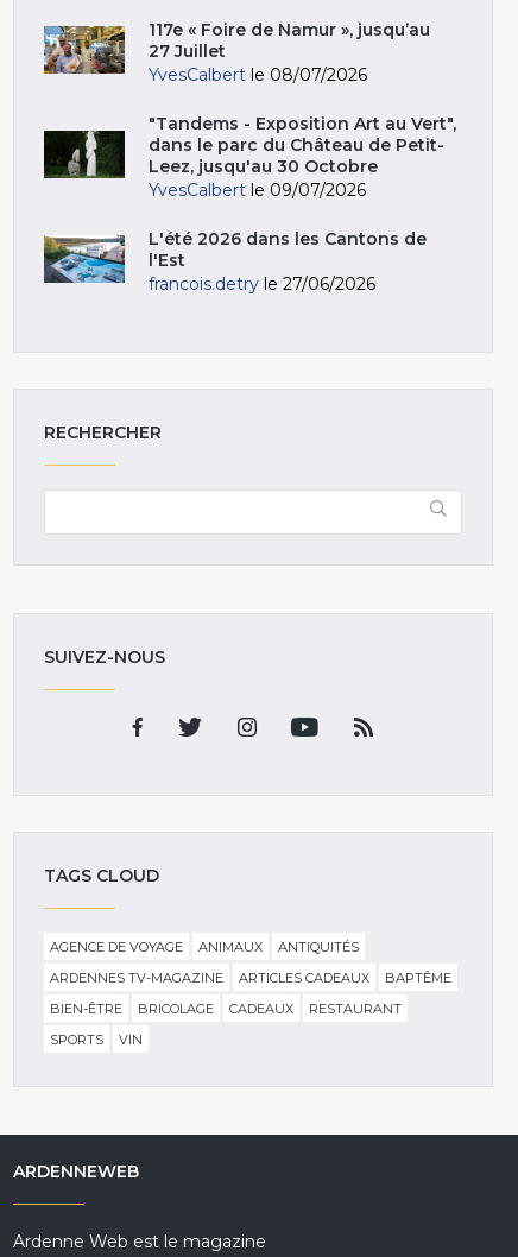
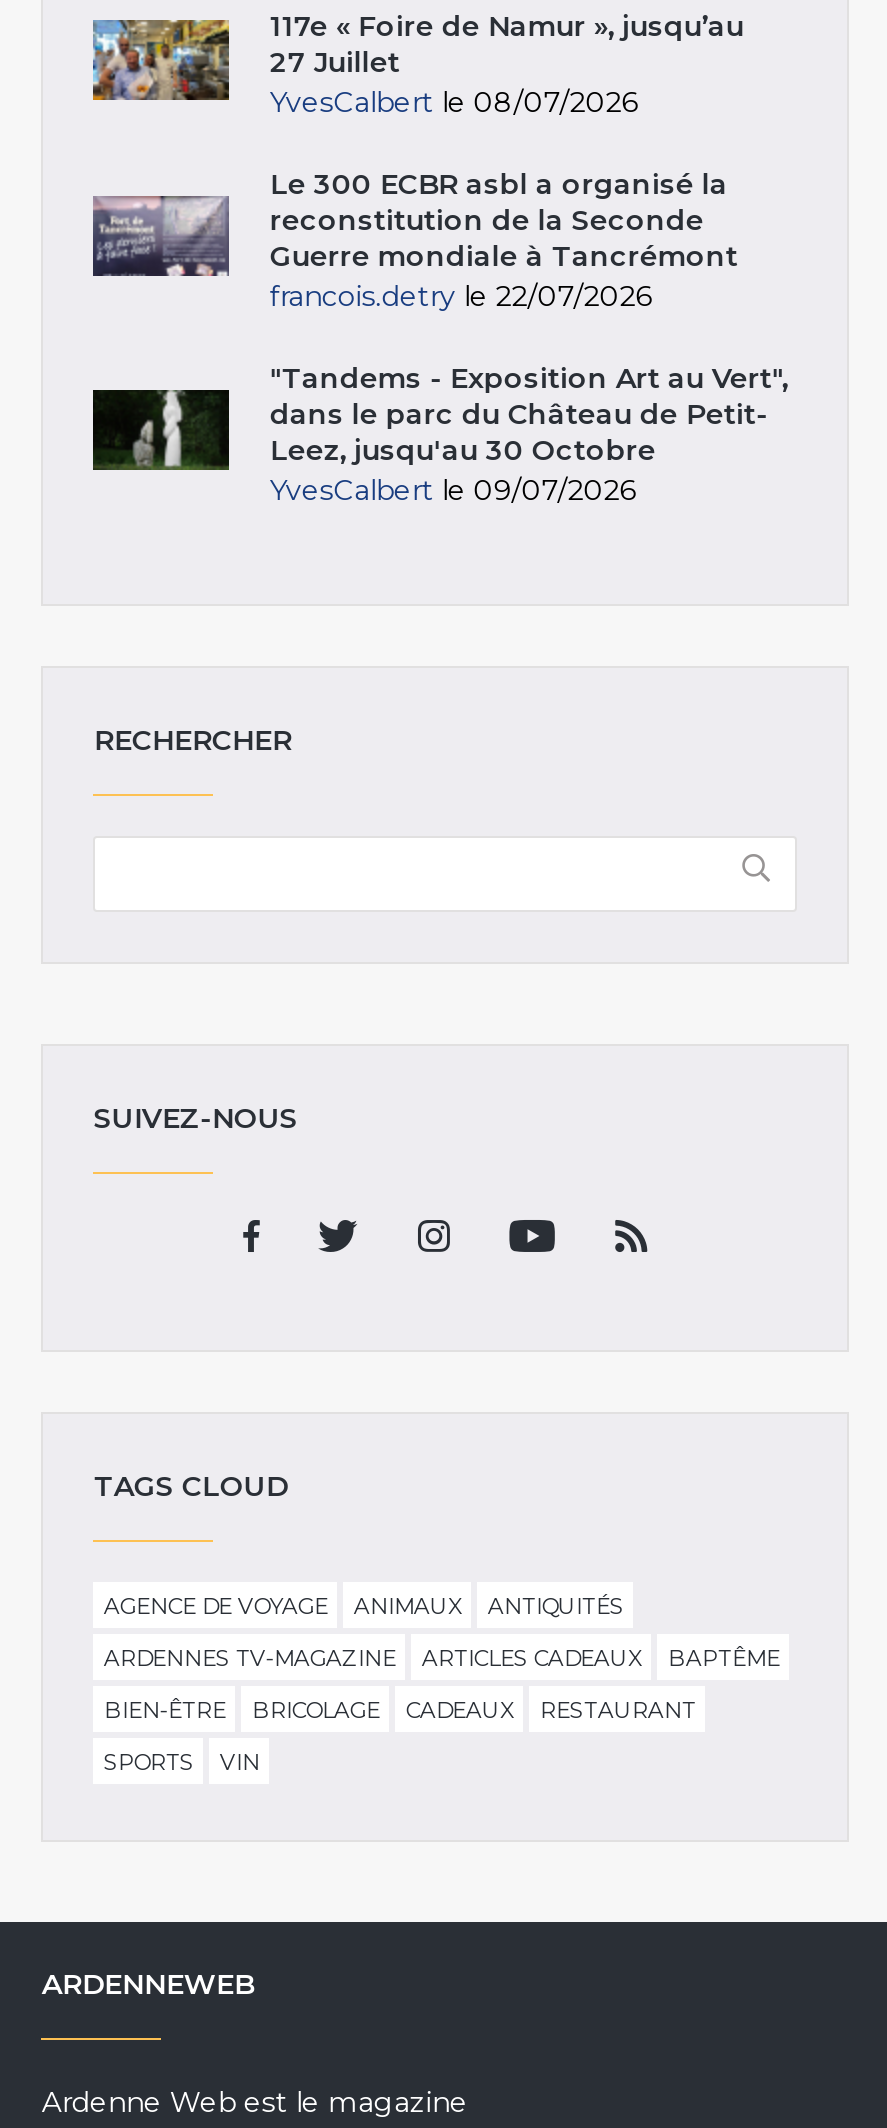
none -> [93,167,738,315] [image] | Le 300 ECBR asbl a organisé la | reconstitution de la Seconde | Guerre mondiale à Tancrémont | francois.detry le 22/07/2026
moved [44,113,457,201] -> [93,361,788,509]: [image] | "Tandems - Exposition Art au Vert", | dans le parc du Château de Petit- | Leez, jusqu'au 30 Octobre | YvesCalbert le 09/07/2026
[43,229,427,295] [image] | L'été 2026 dans les Cantons de | l'Est | francois.detry le 27/06/2026 -> none

